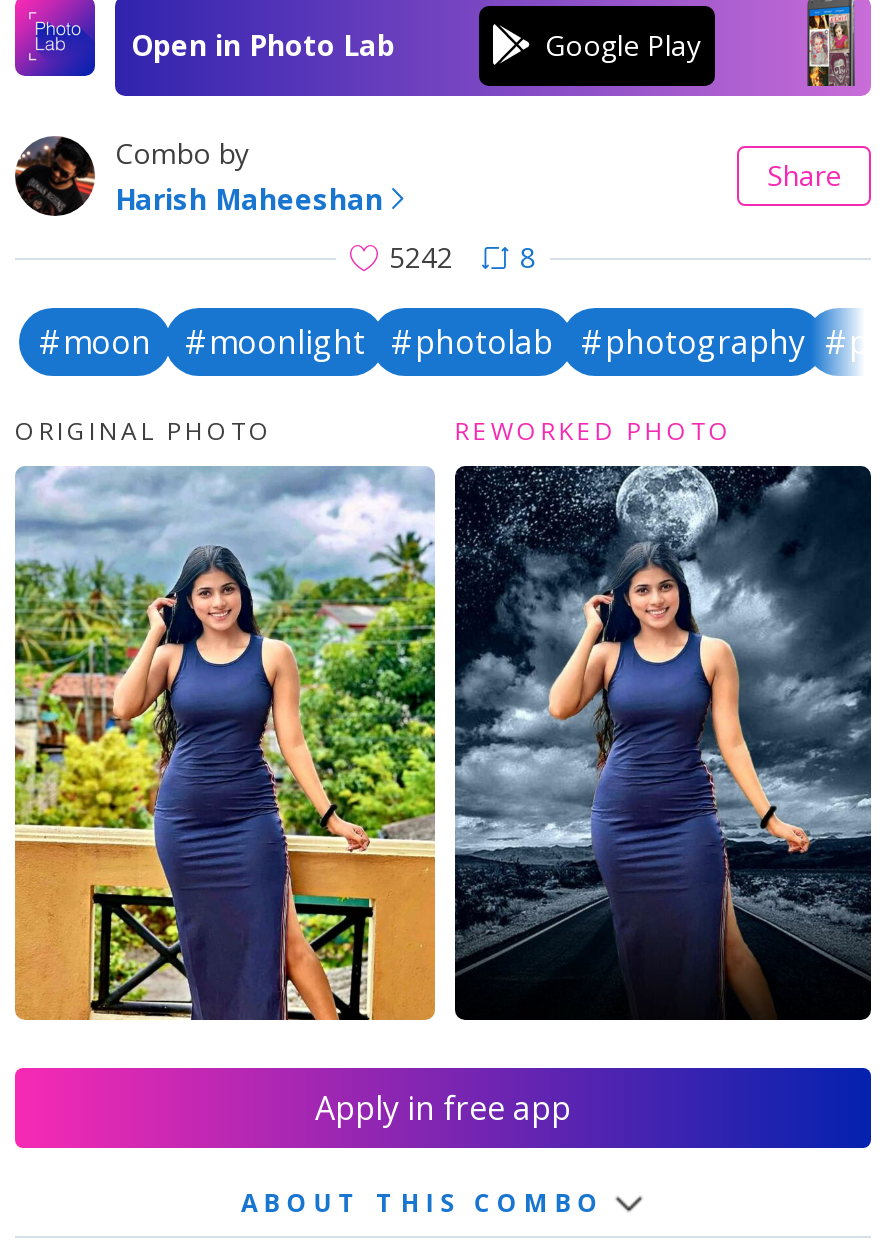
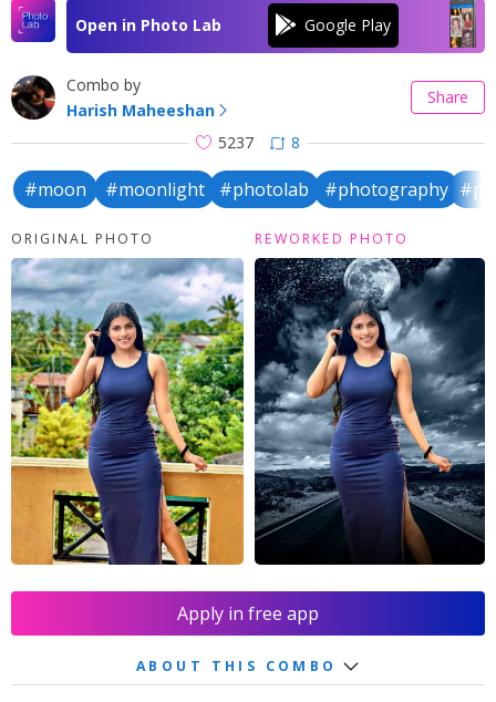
[389,238,536,276] 5242 8 -> [218,132,300,153] 5237 8

